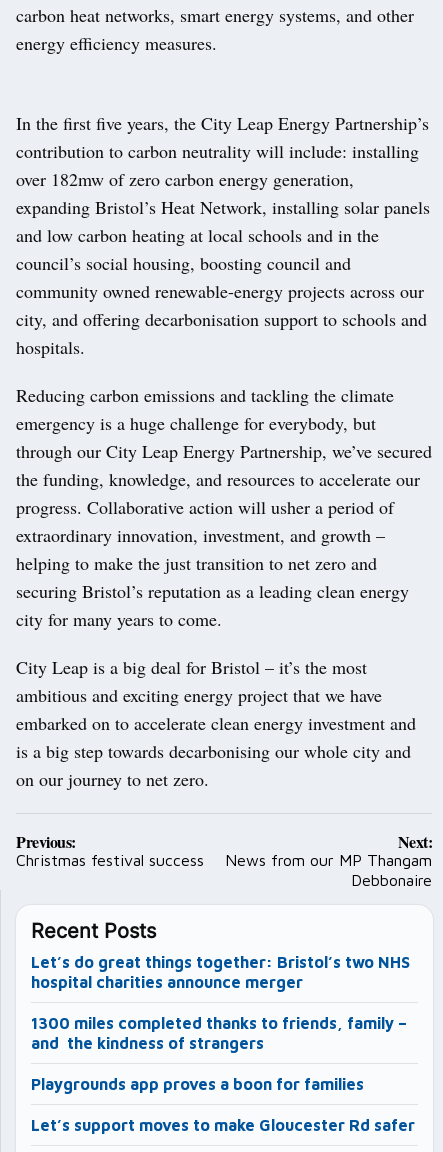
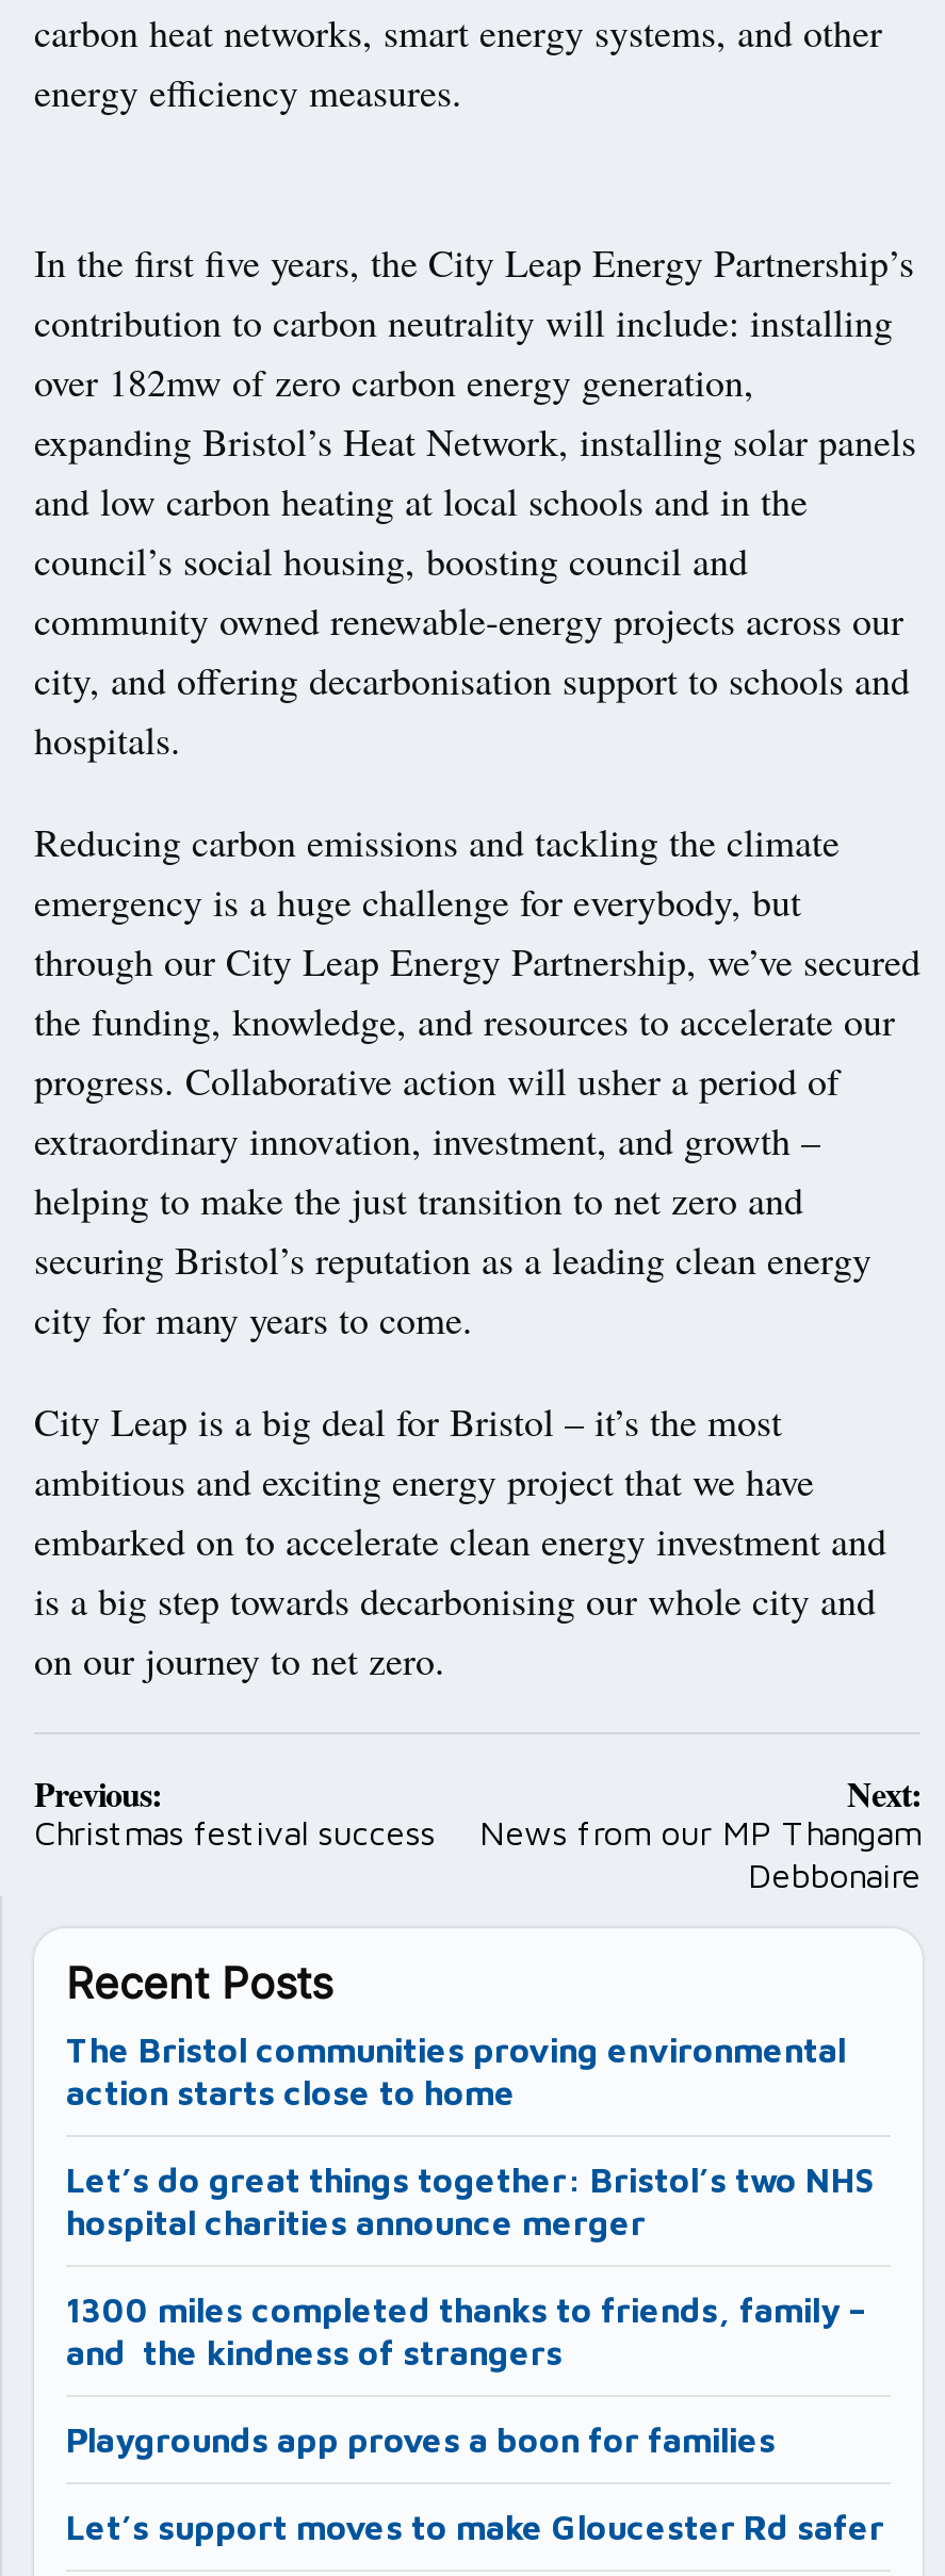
none -> [66,2031,846,2112] The Bristol communities proving environmental | action starts close to home

